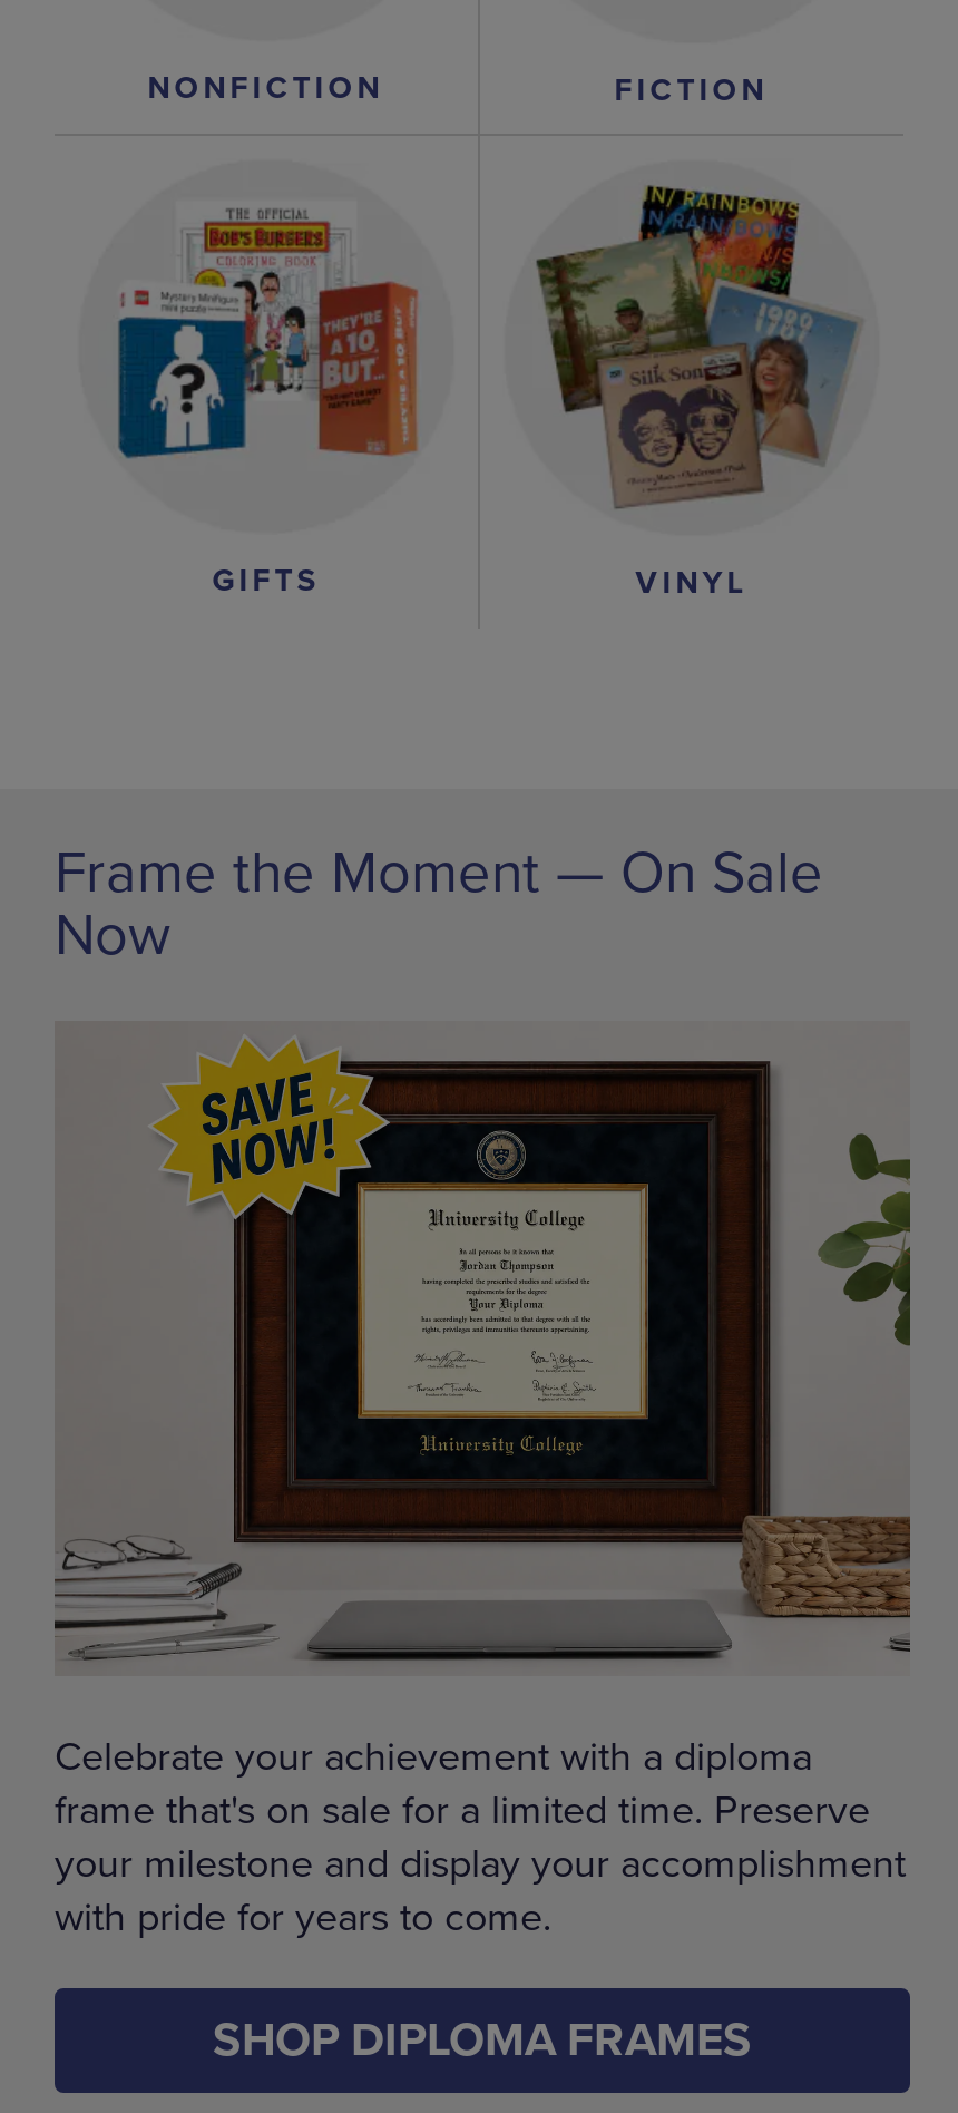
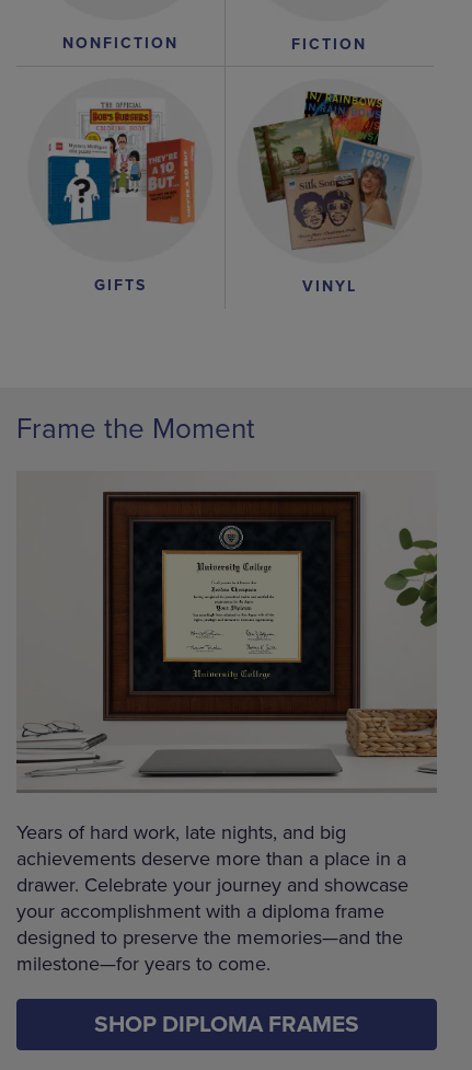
[55,838,823,969] Frame the Moment — On Sale | Now -> [16,412,255,446] Frame the Moment
[55,999,912,1940] [image] | Celebrate your achievement with a diploma | frame that's on sale for a limited time. Preserve | your milestone and display your accomplishment | with pride for years to come. -> [16,490,438,976] [image] | Years of hard work, late nights, and big | achievements deserve more than a place in a | drawer. Celebrate your journey and showcase | your accomplishment with a diploma frame | designed to preserve the memories—and the | milestone—for years to come.

